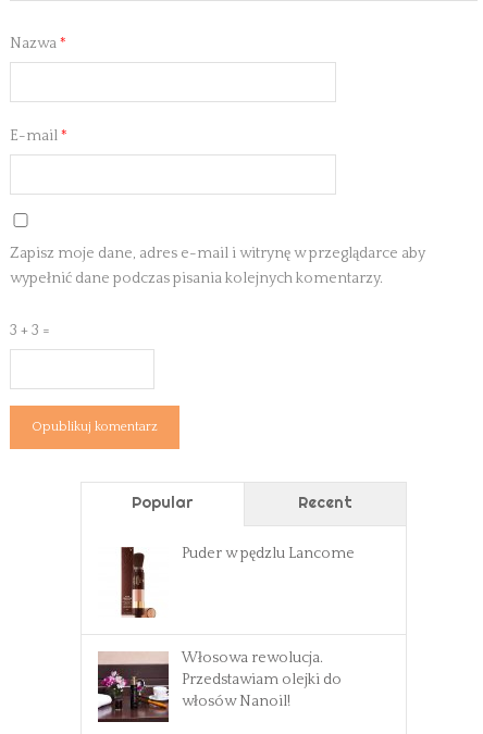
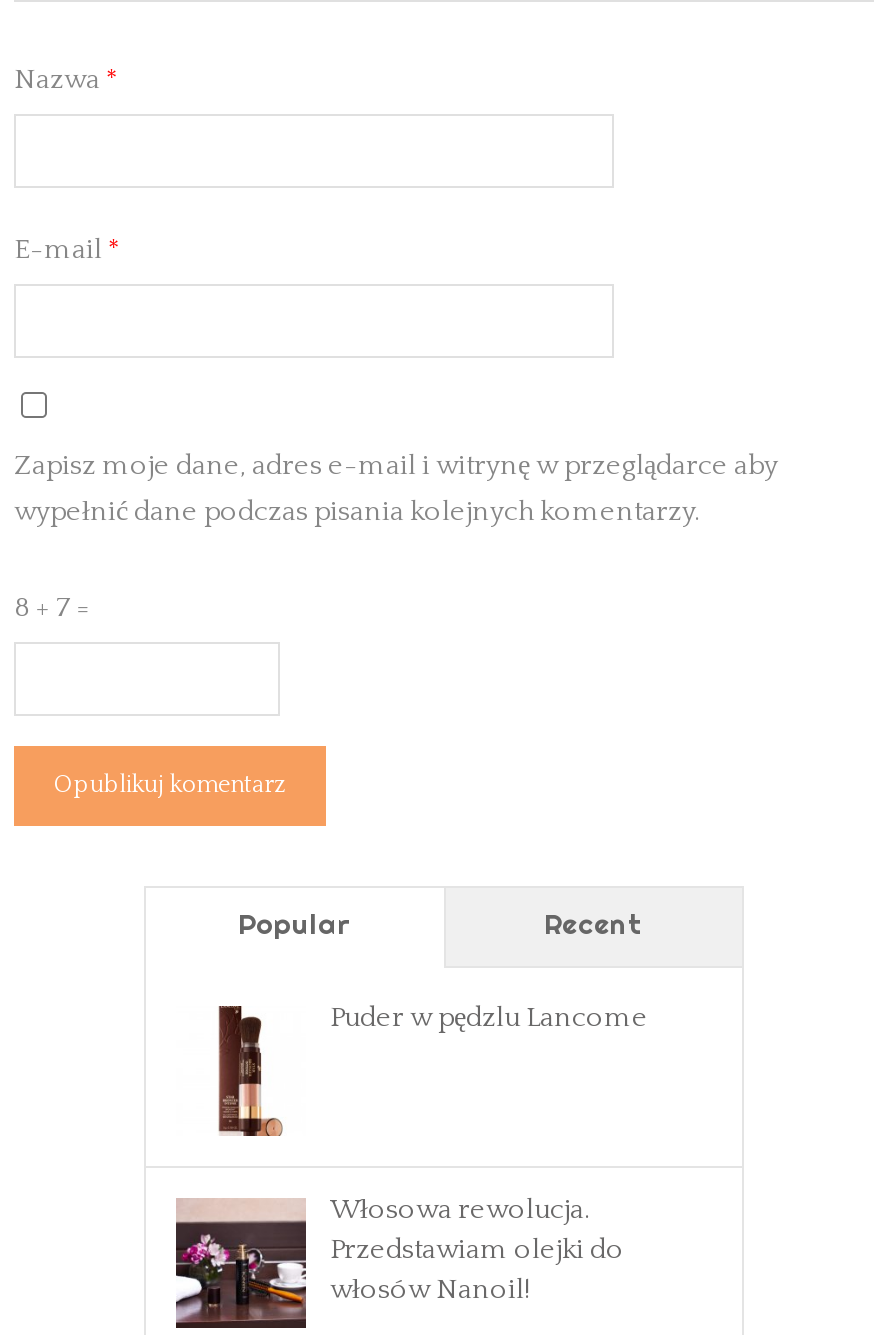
[10,322,50,339] 3 + 3 = -> [14,592,90,624] 8 + 7 =

